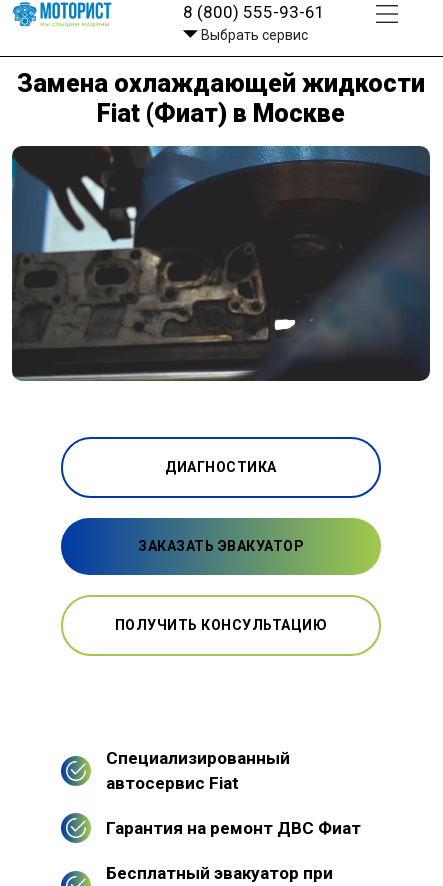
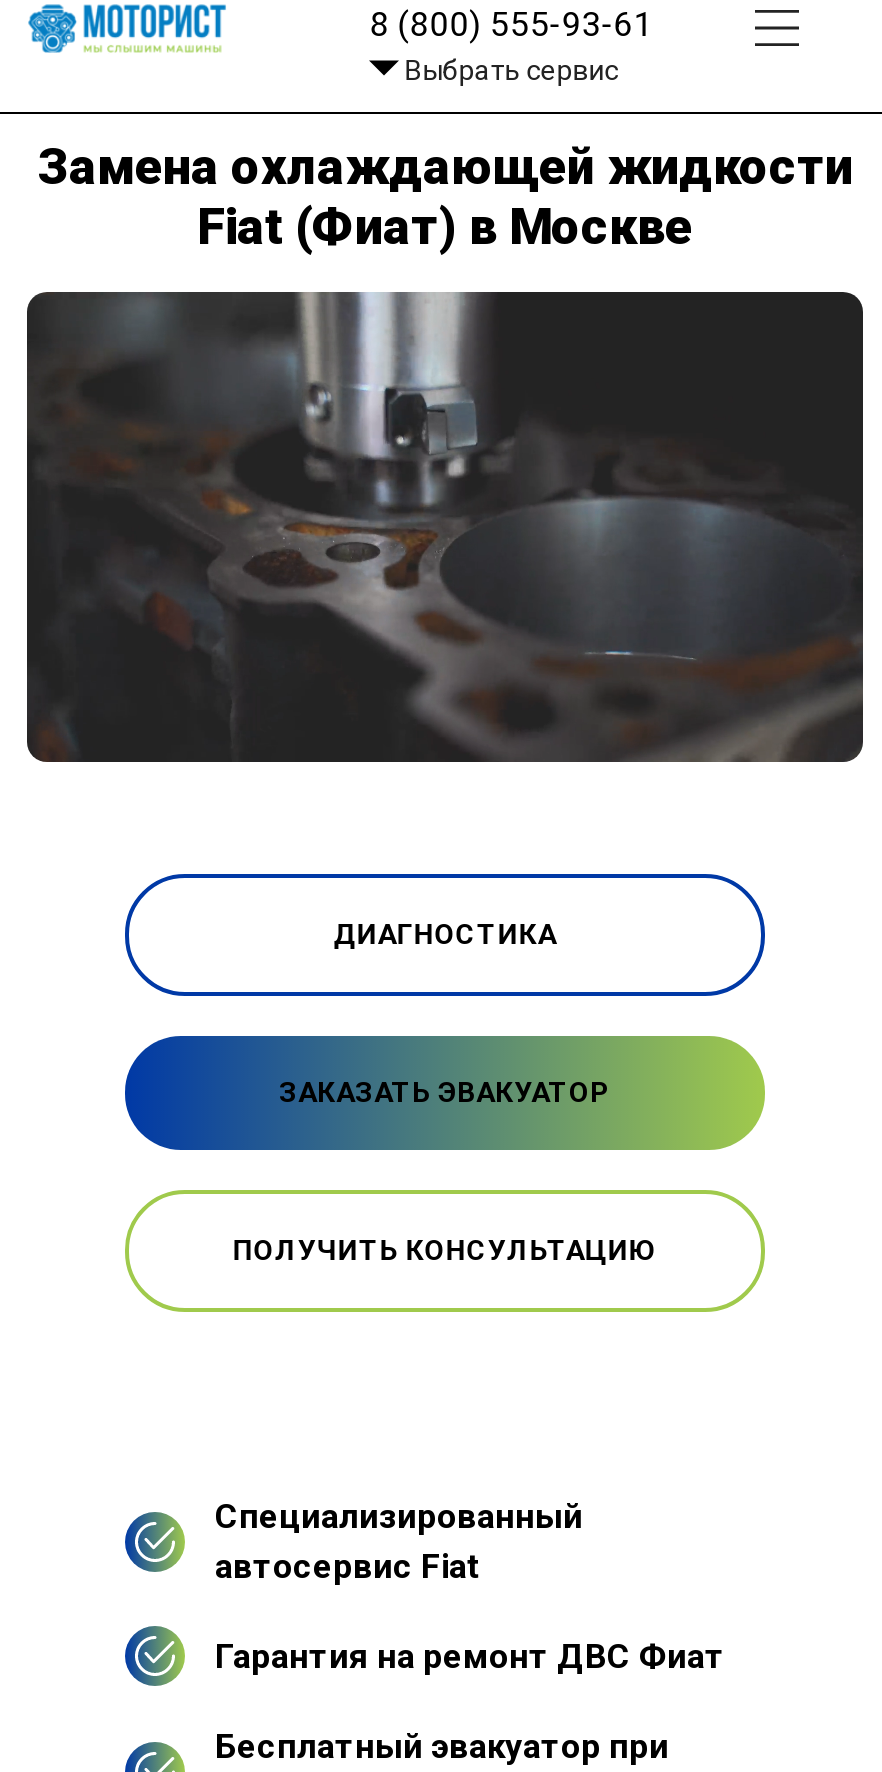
[11,145,430,381] [image] -> [25,290,863,762] [image]

